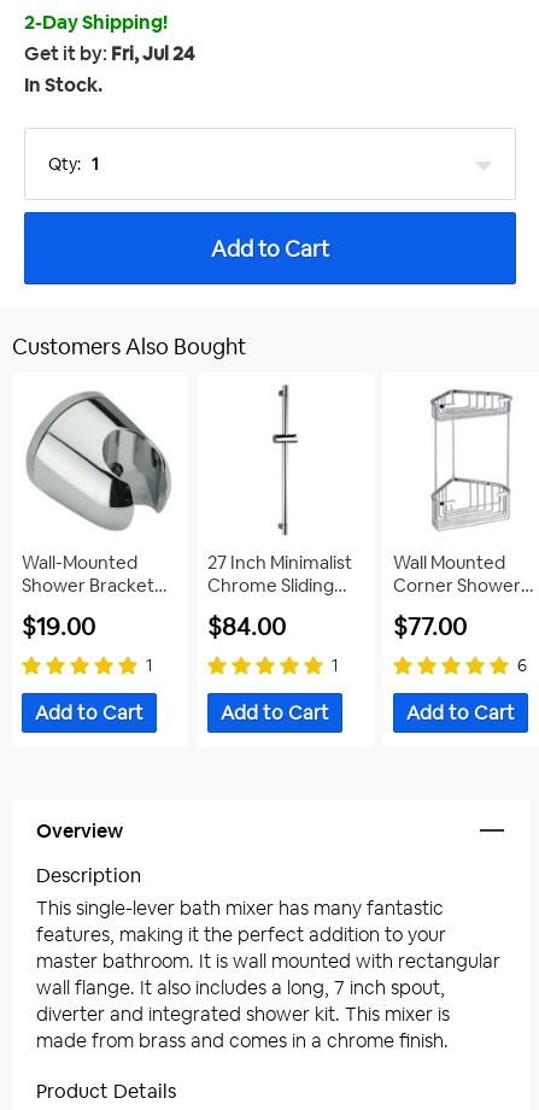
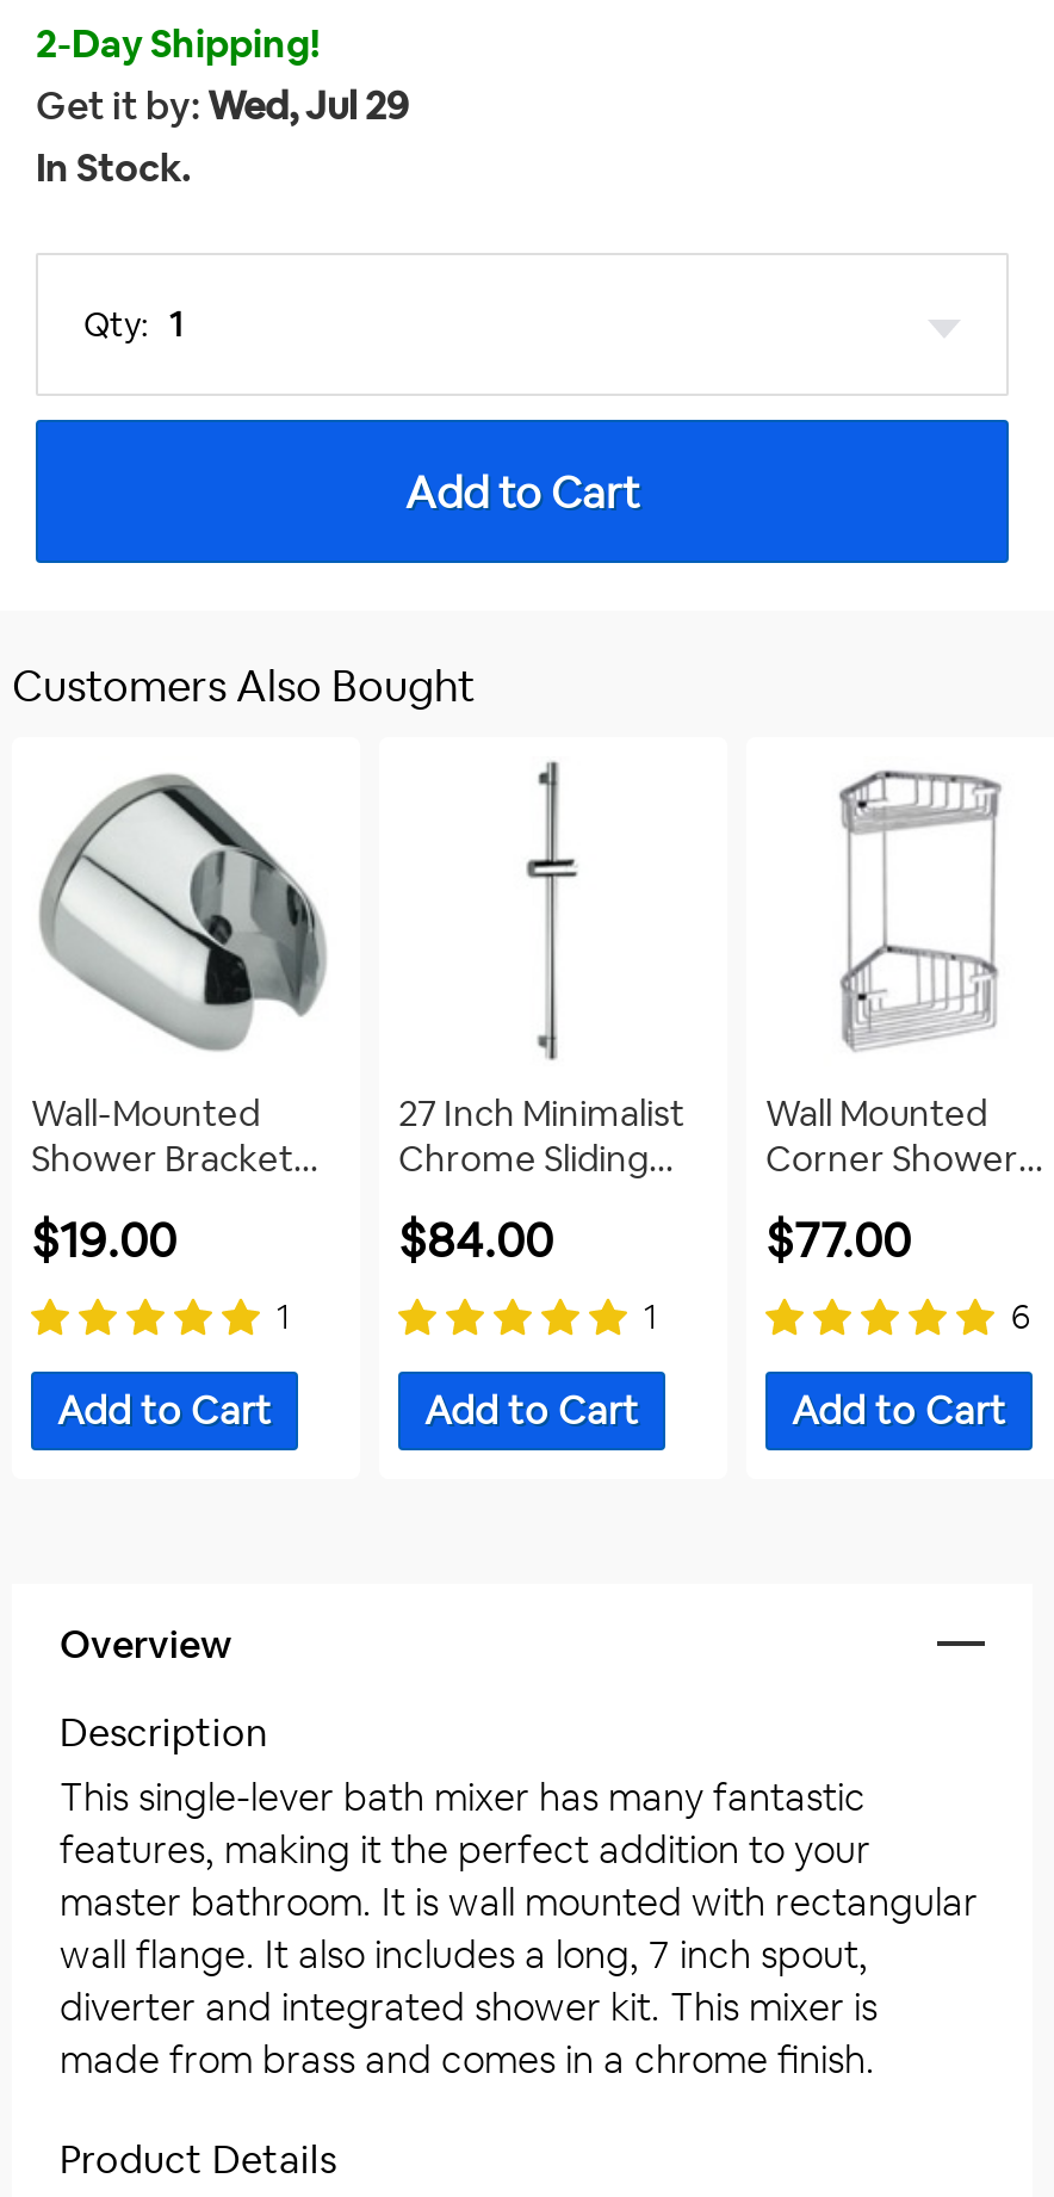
[24,41,194,66] Get it by: Fri, Jul 24 -> [36,81,408,131] Get it by: Wed, Jul 29

